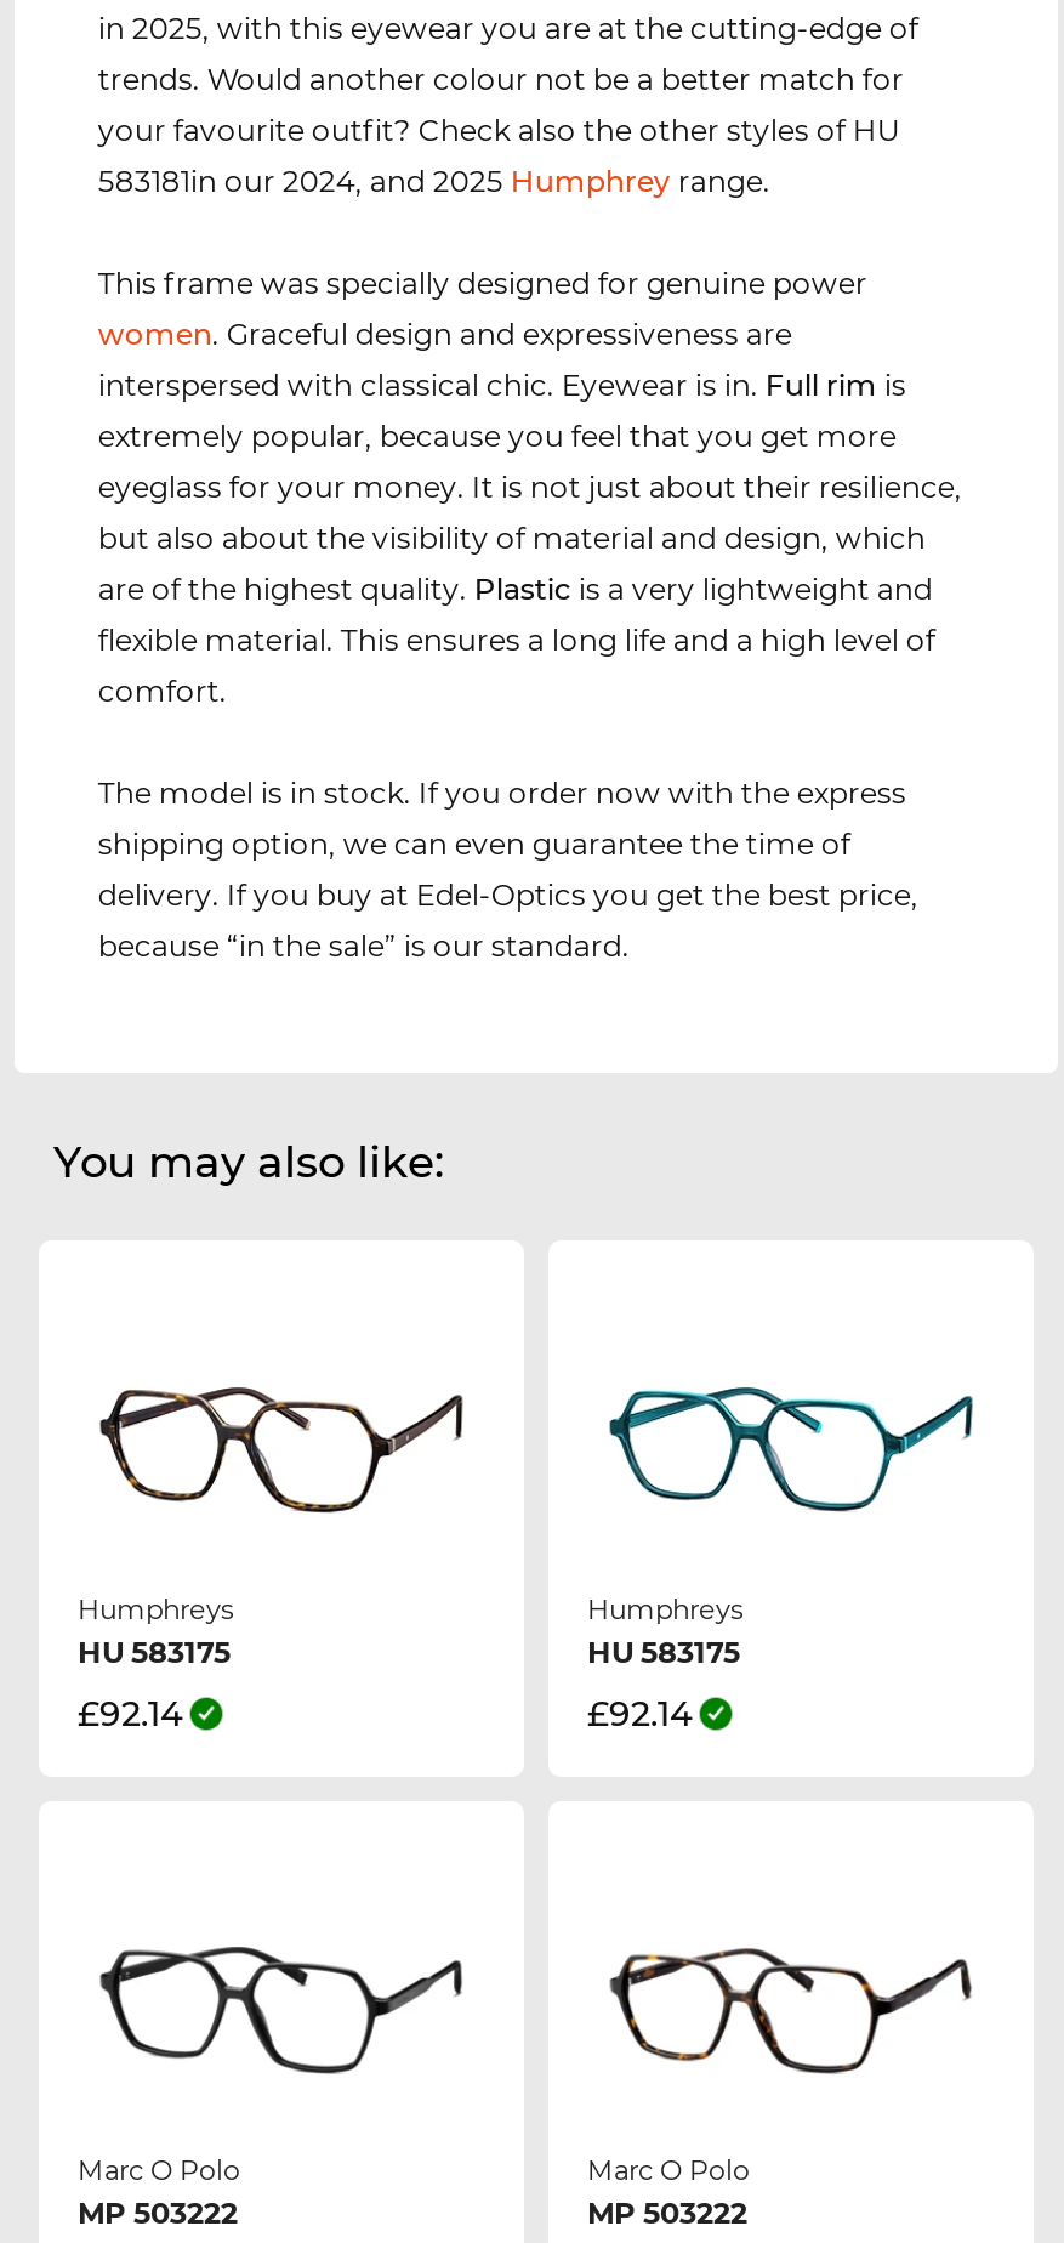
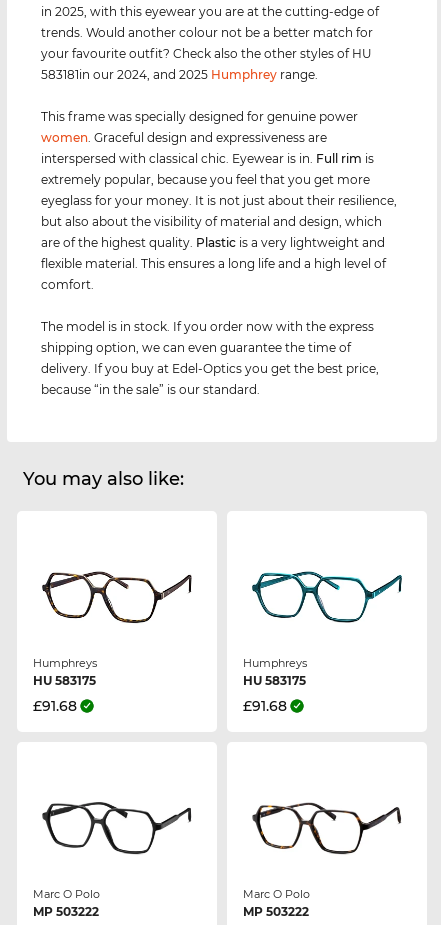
[78,1693,182,1736] £92.14 -> [33,697,77,715] £91.68
[587,1693,692,1736] £92.14 -> [243,697,287,715] £91.68

